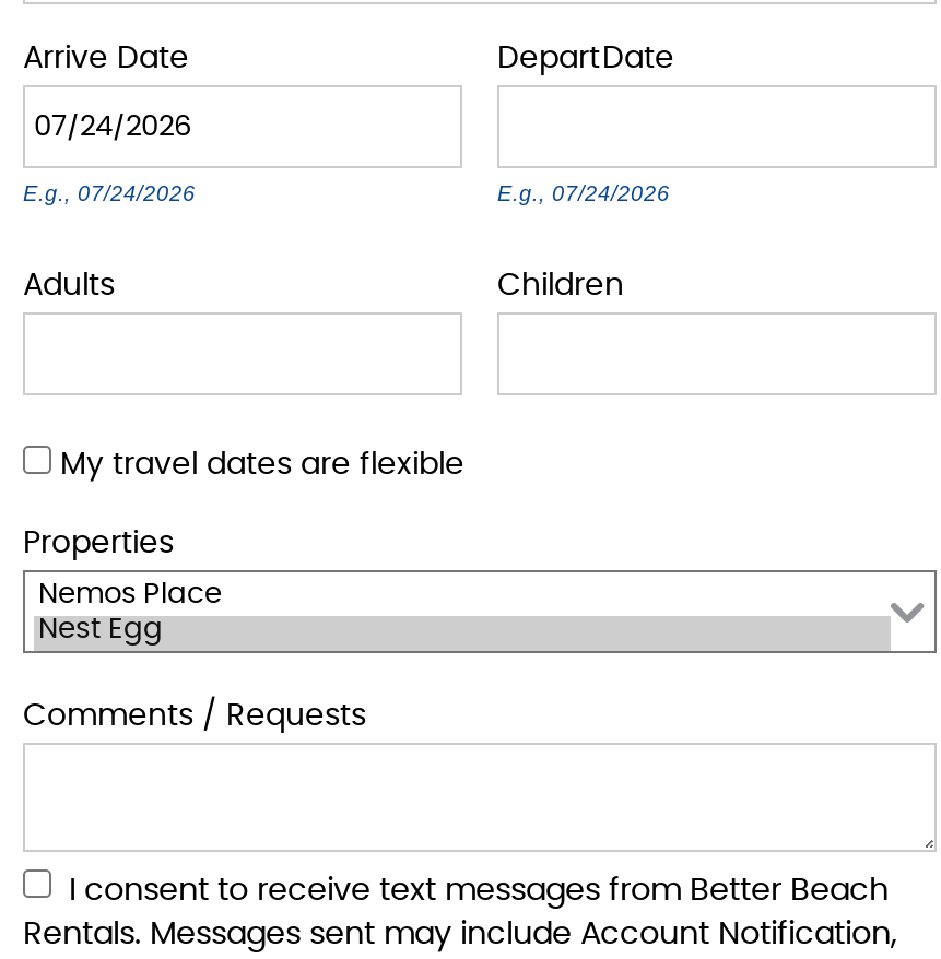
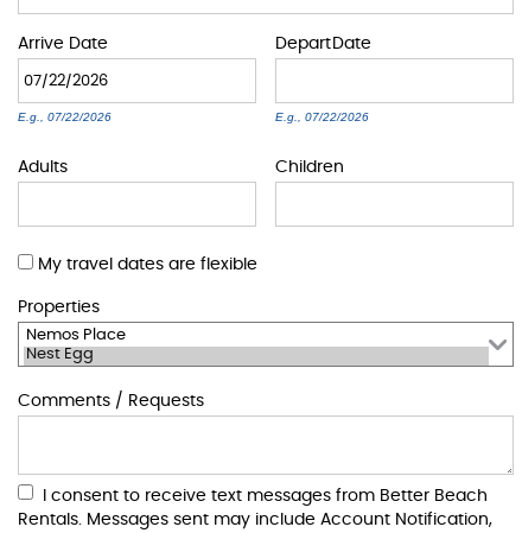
[23,181,196,205] E.g., 07/24/2026 -> [18,110,112,123] E.g., 07/22/2026
[497,181,670,205] E.g., 07/24/2026 -> [275,110,369,123] E.g., 07/22/2026

